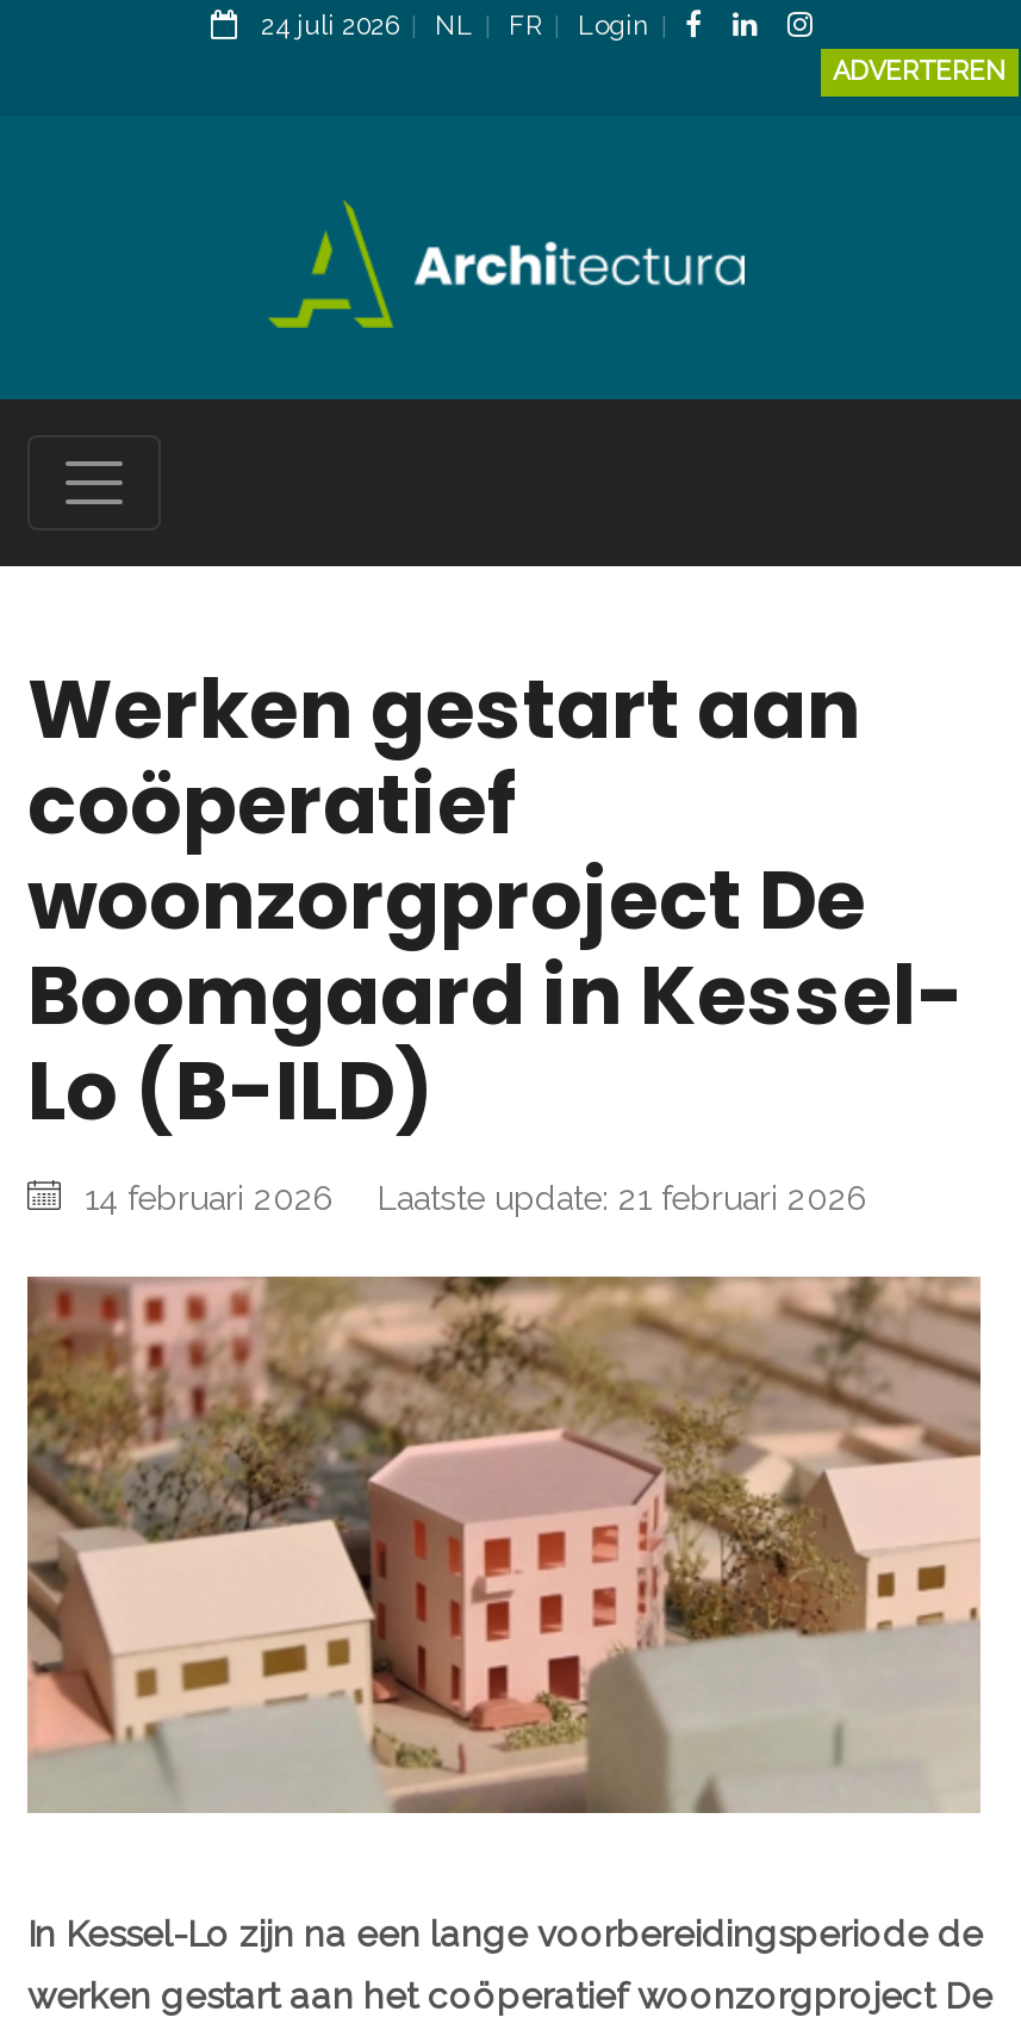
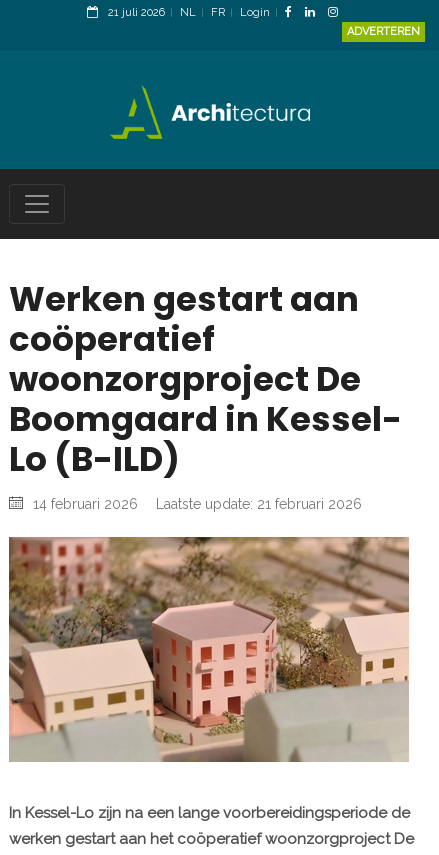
[261,11,649,42] 24 juli 2026 NL FR Login -> [107,6,269,19] 21 juli 2026 NL FR Login

